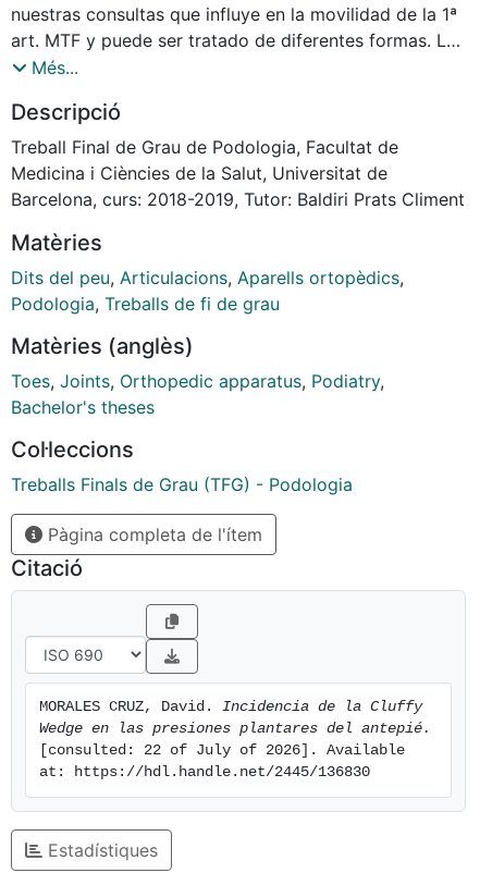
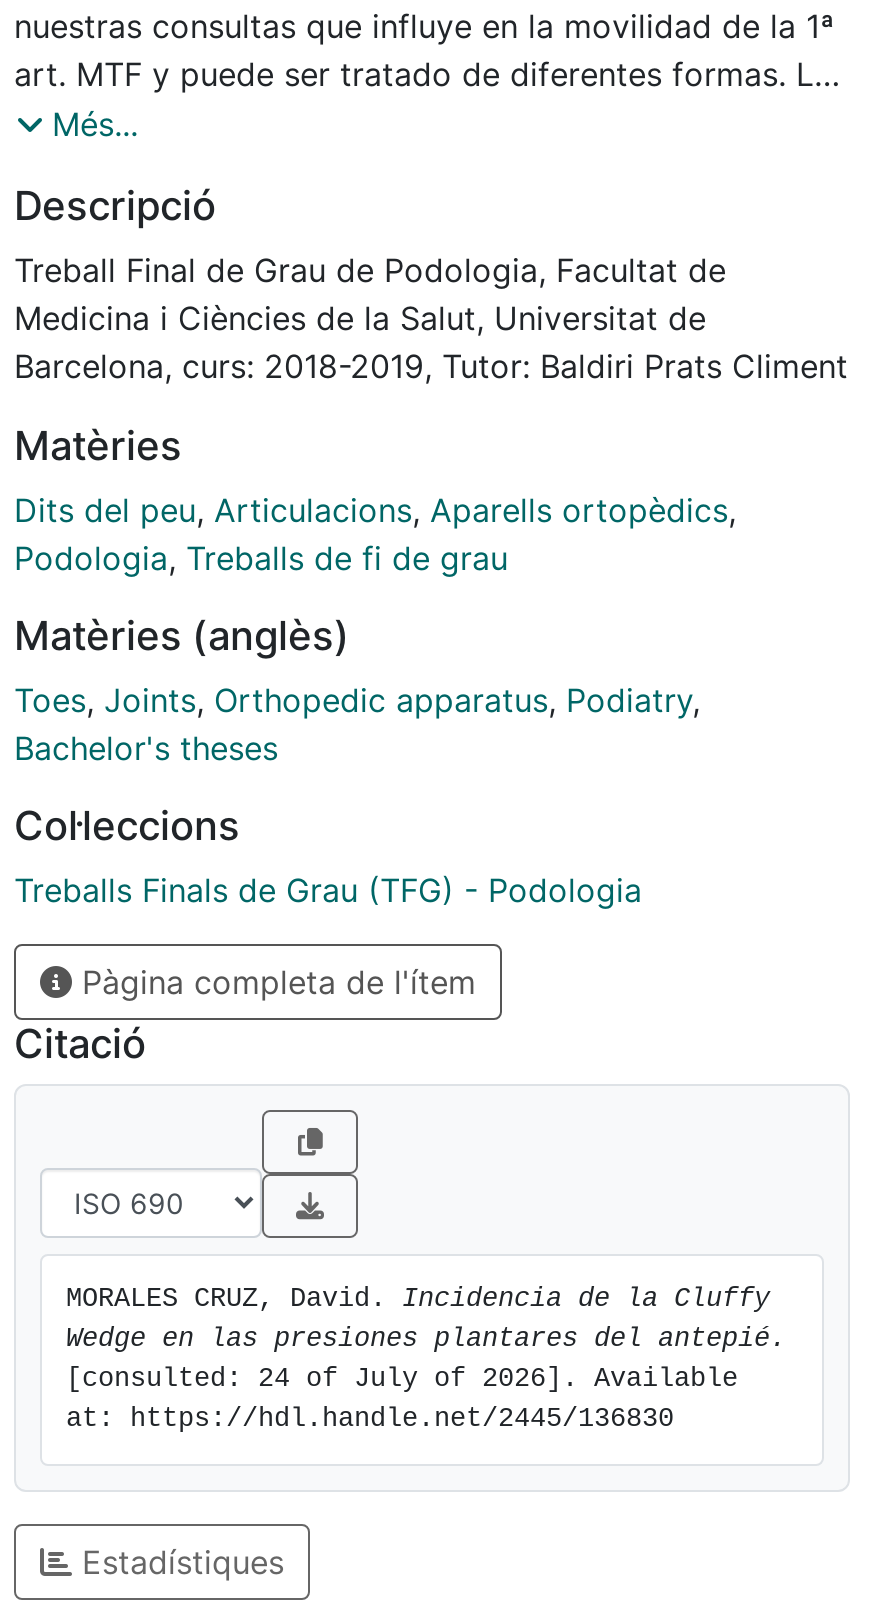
[39,743,405,759] [consulted: 22 of July of 2026]. Available -> [66,1365,738,1395] [consulted: 24 of July of 2026]. Available

